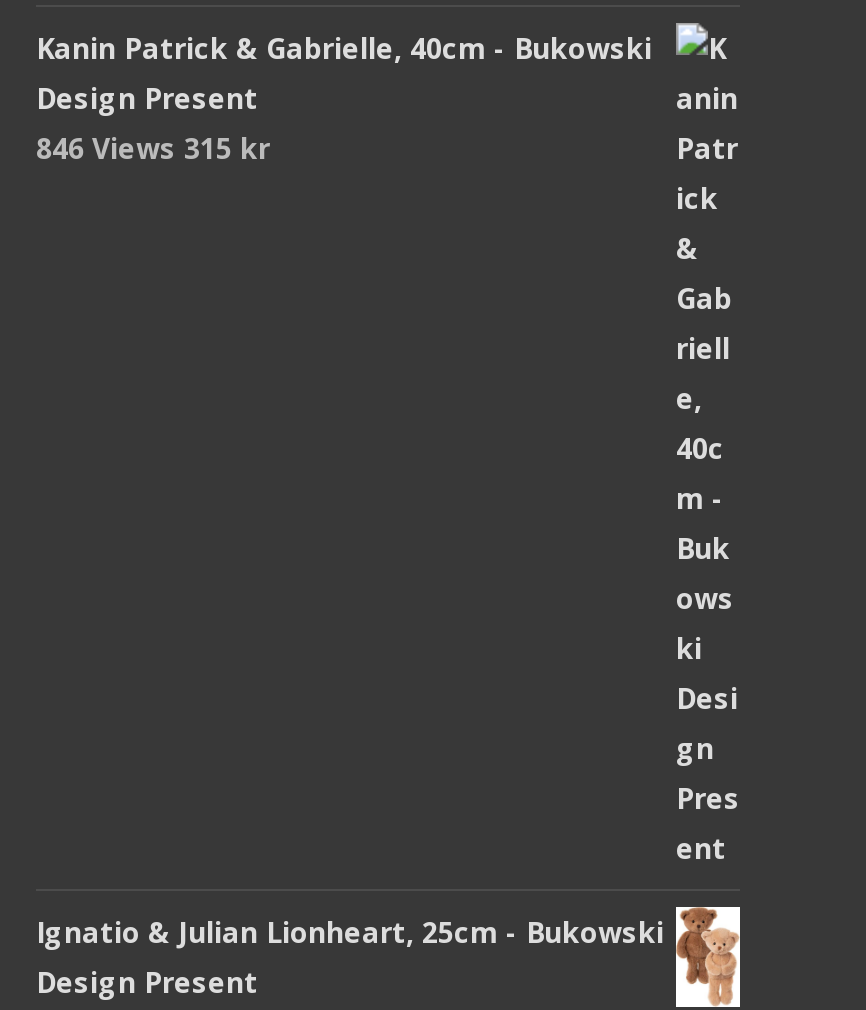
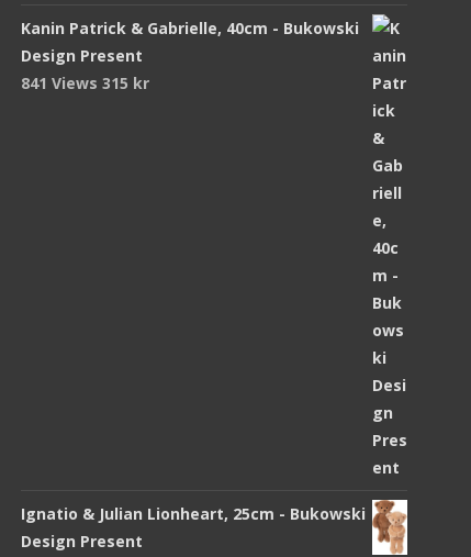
[36,129,270,167] 846 Views 315 kr -> [21,72,149,93] 841 Views 315 kr

